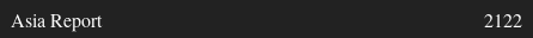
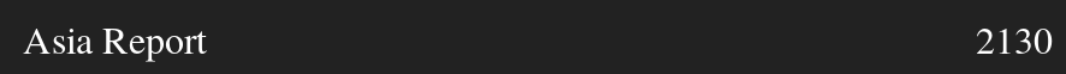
[484,7,522,32] 2122 -> [976,13,1053,63] 2130

